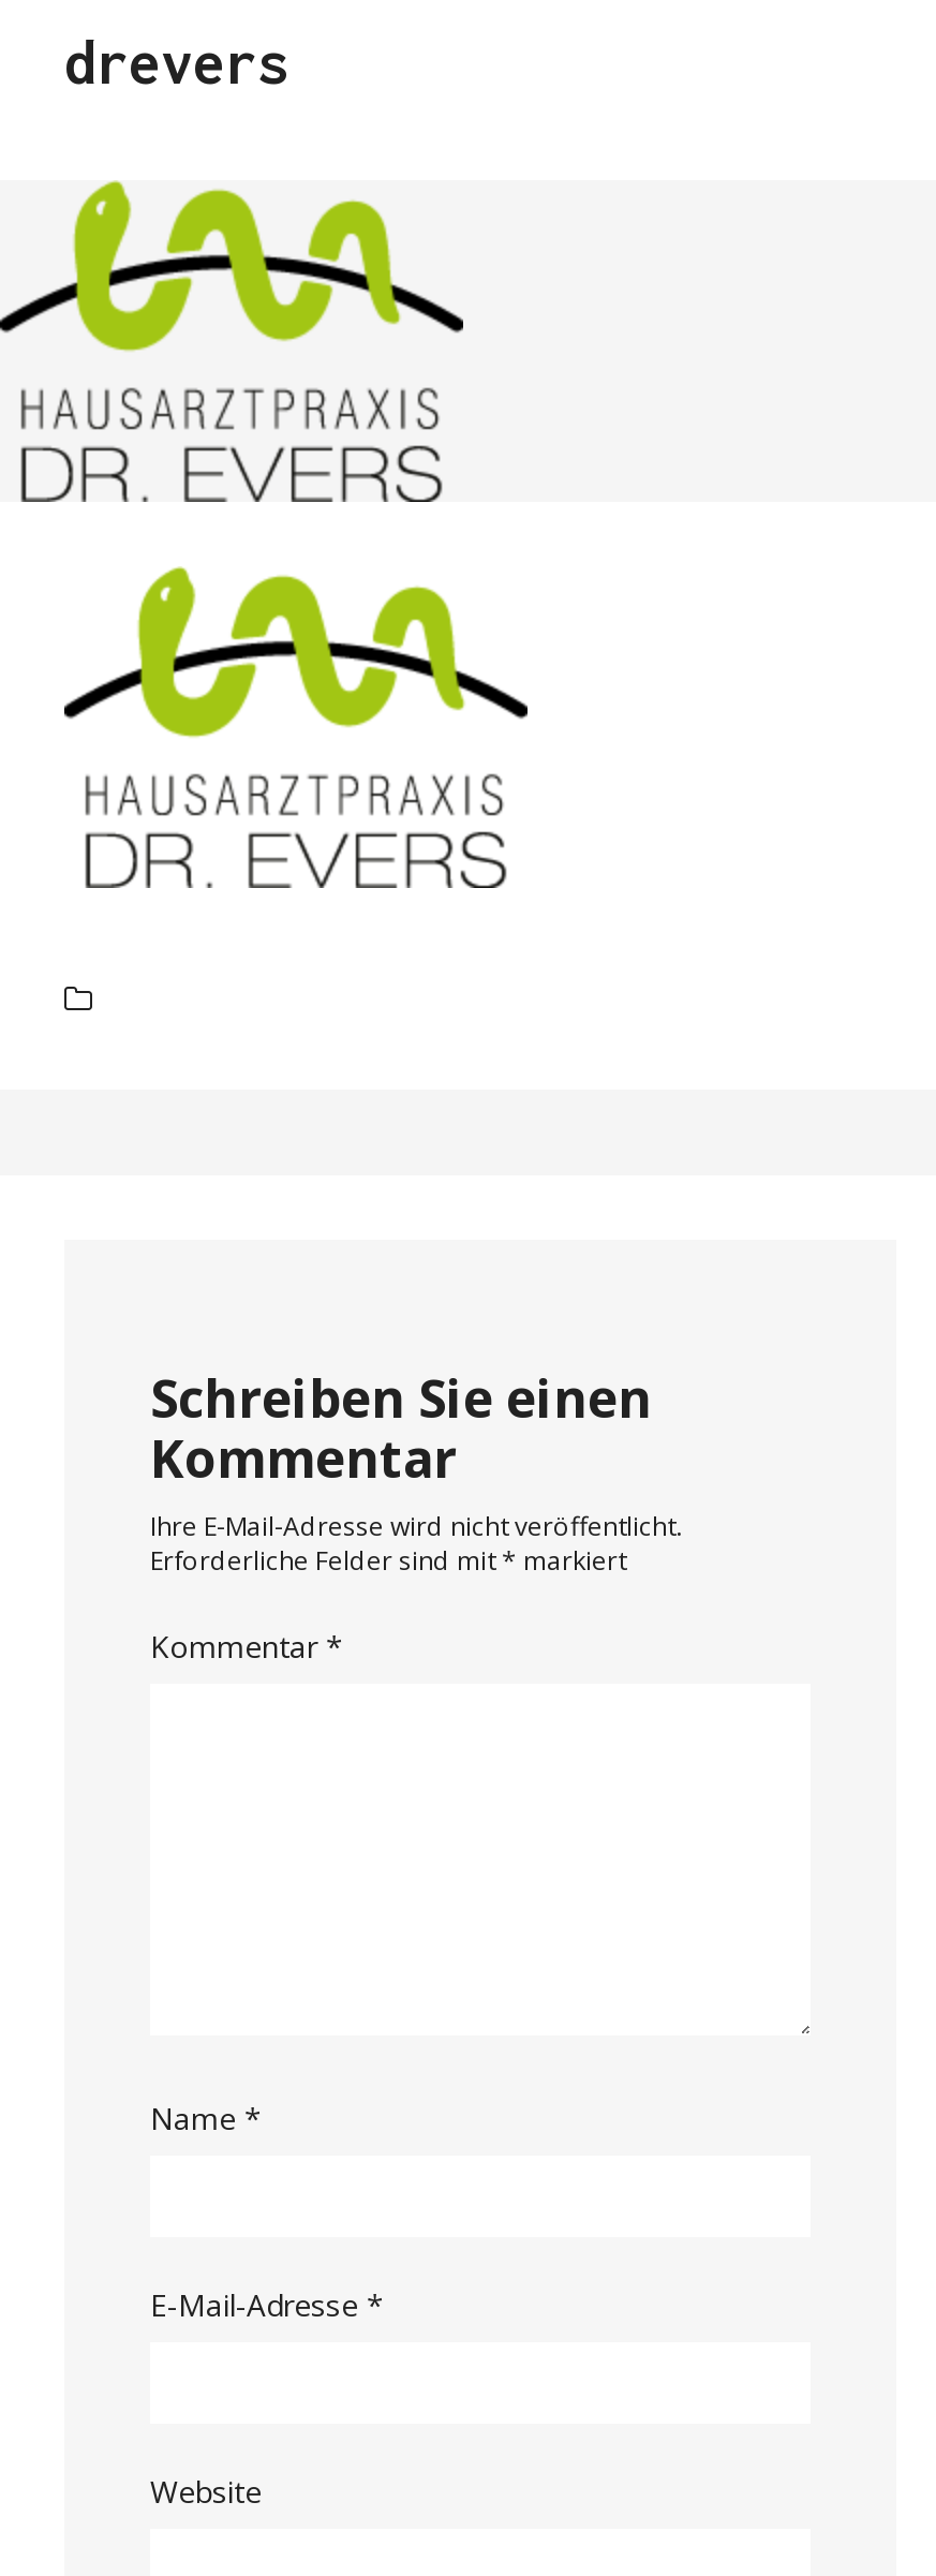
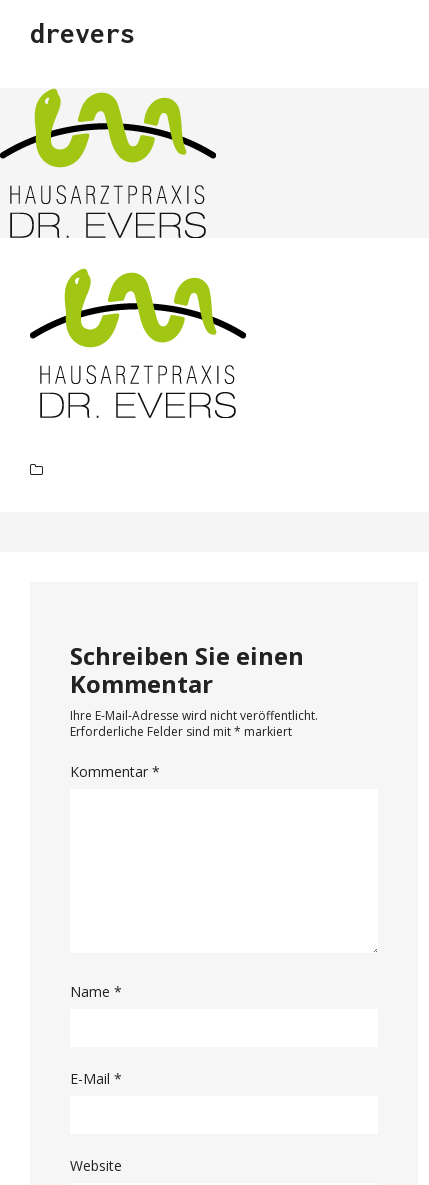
[150,2284,384,2325] E-Mail-Adresse * -> [70,1069,122,1088] E-Mail *

